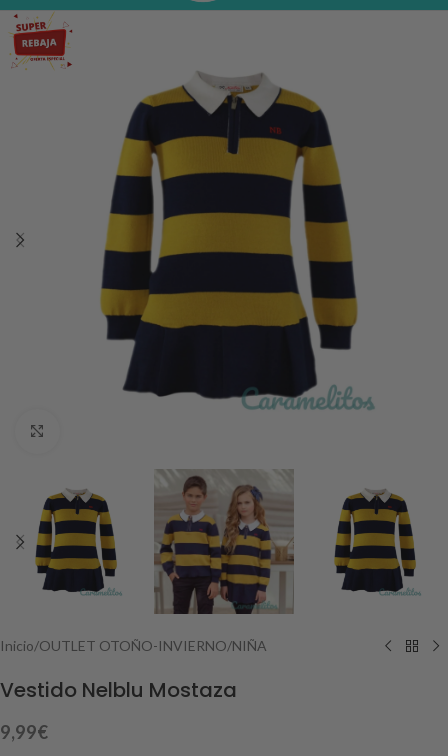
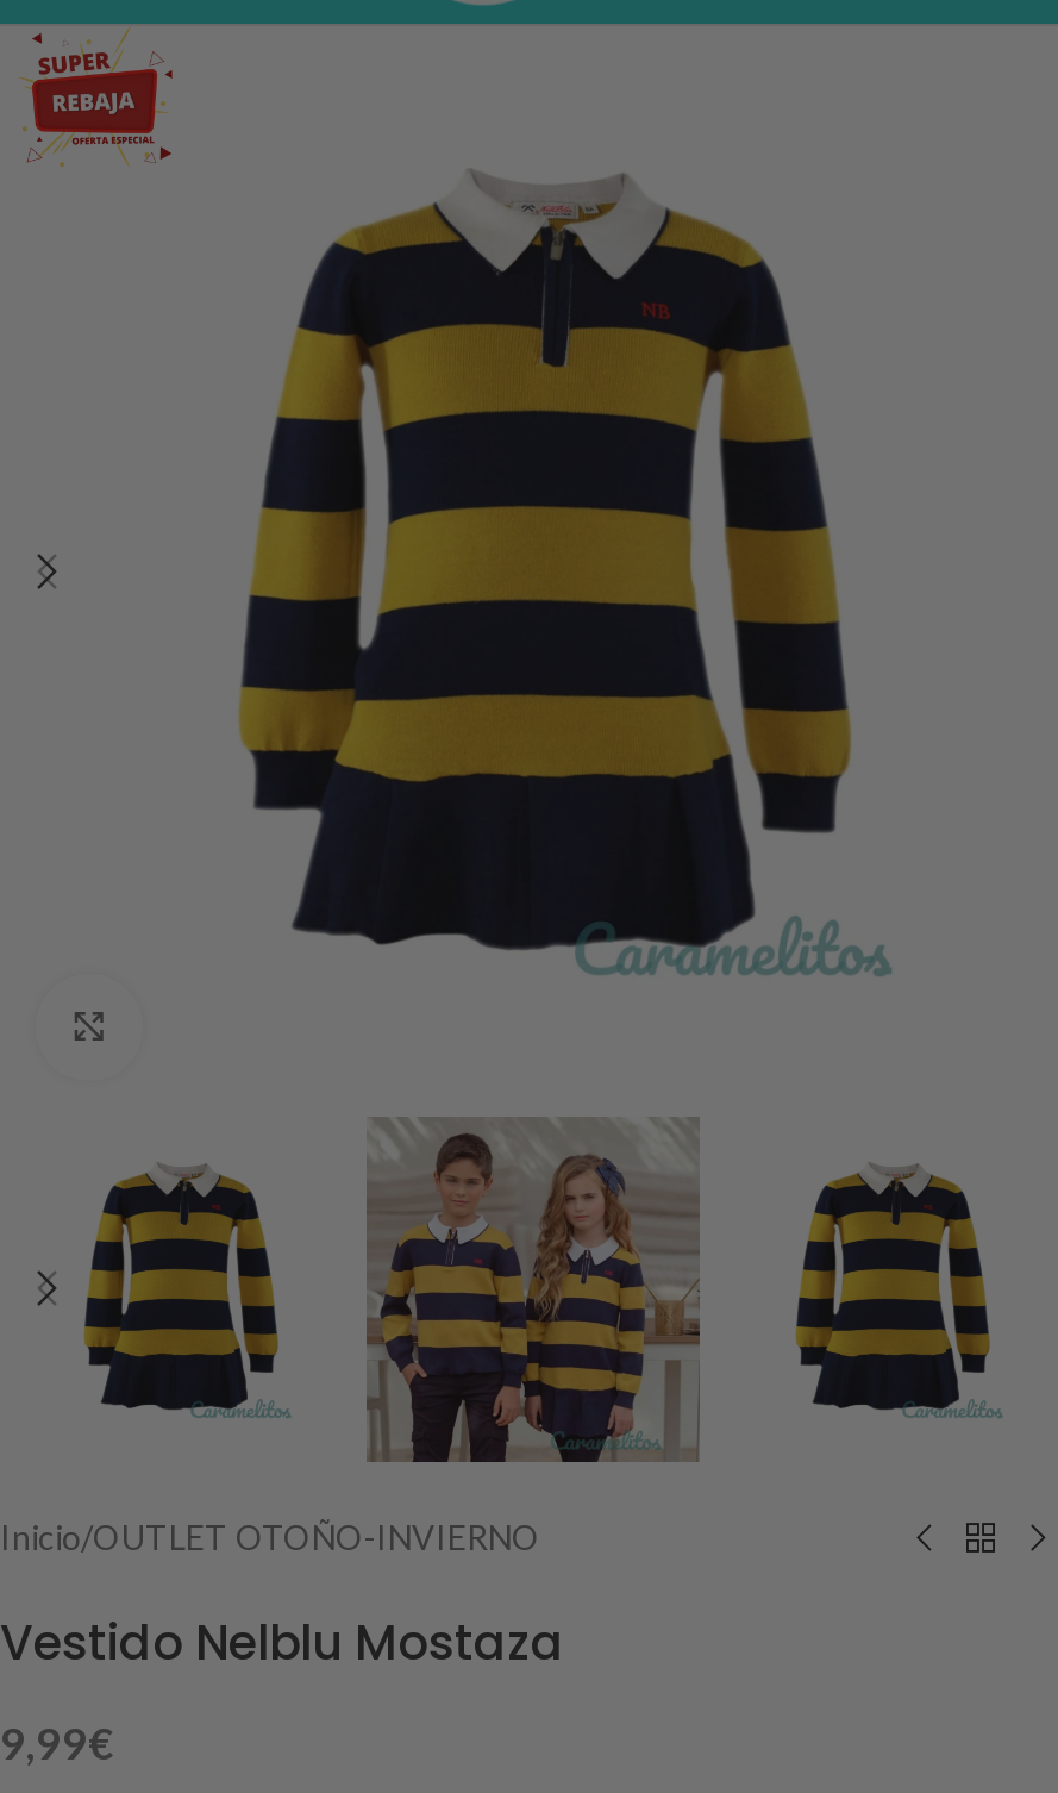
[0,637,267,654] Inicio/OUTLET OTOÑO-INVIERNO/NIÑA -> [0,1517,540,1558] Inicio/OUTLET OTOÑO-INVIERNO

